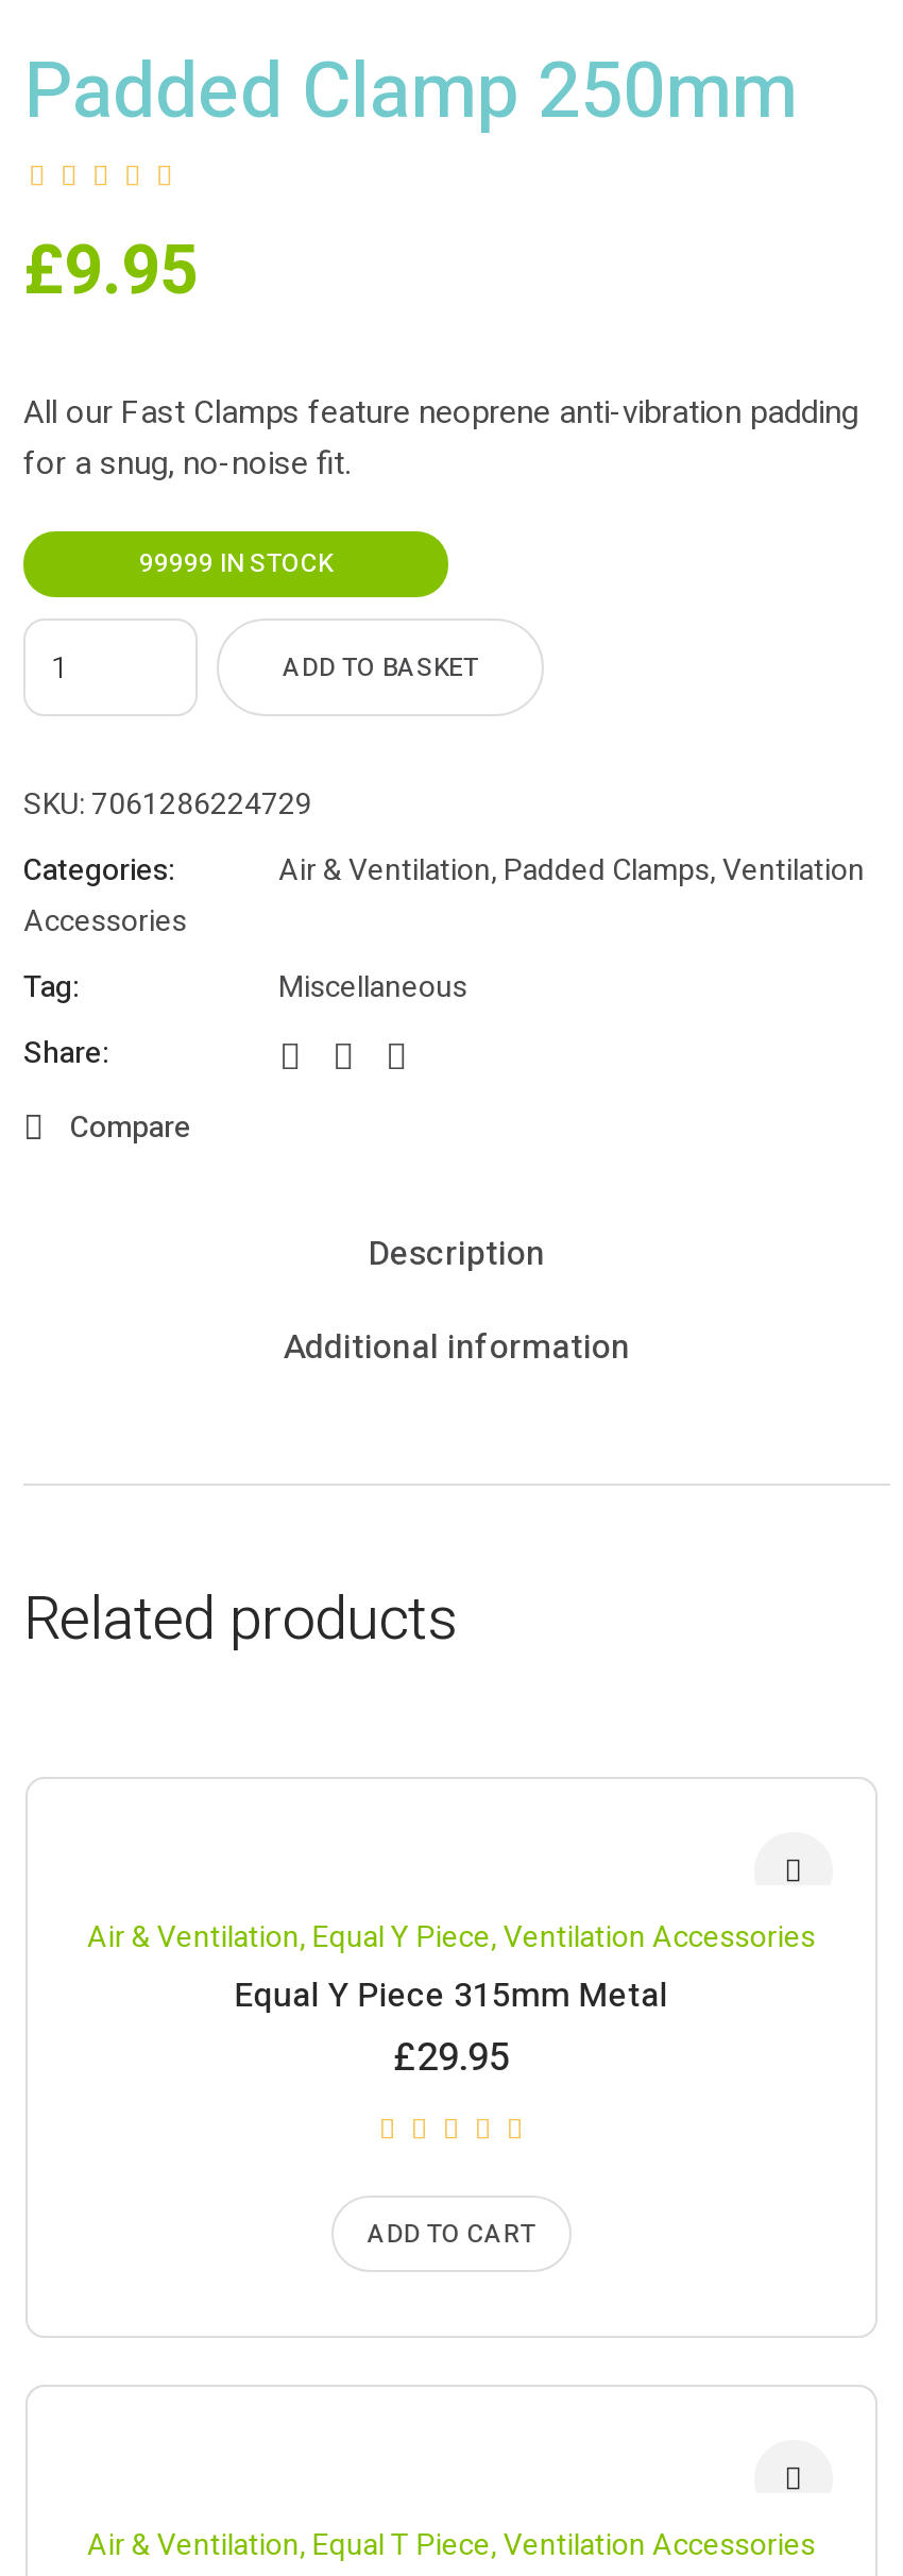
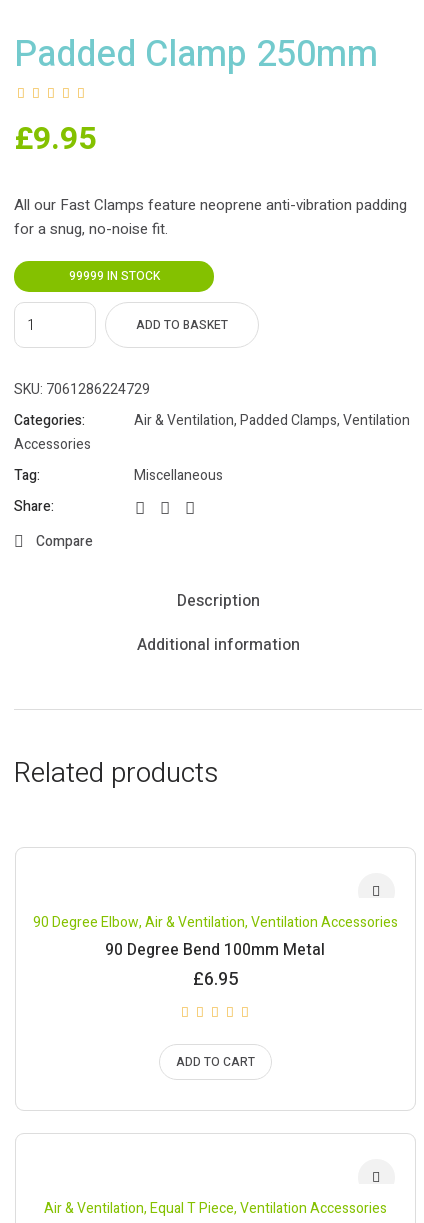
[87,1915,815,1960] Air & Ventilation, Equal Y Piece, Ventilation Accessories -> [33,912,398,933] 90 Degree Elbow, Air & Ventilation, Ventilation Accessories
[234,1970,668,2021] Equal Y Piece 315mm Metal -> [105,938,325,962] 90 Degree Bend 100mm Metal
[393,2030,510,2087] £29.95 -> [193,966,238,993] £6.95

